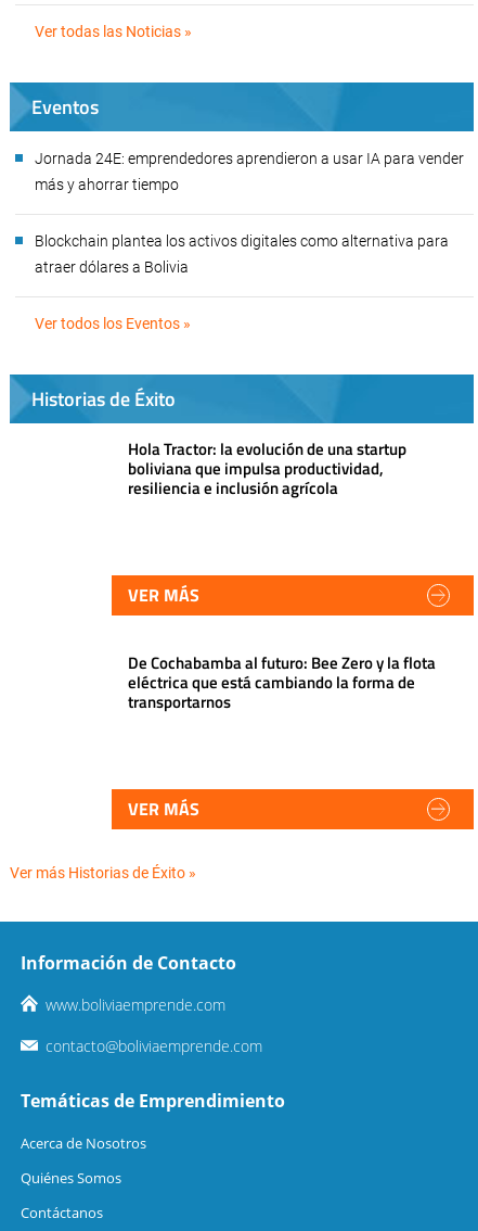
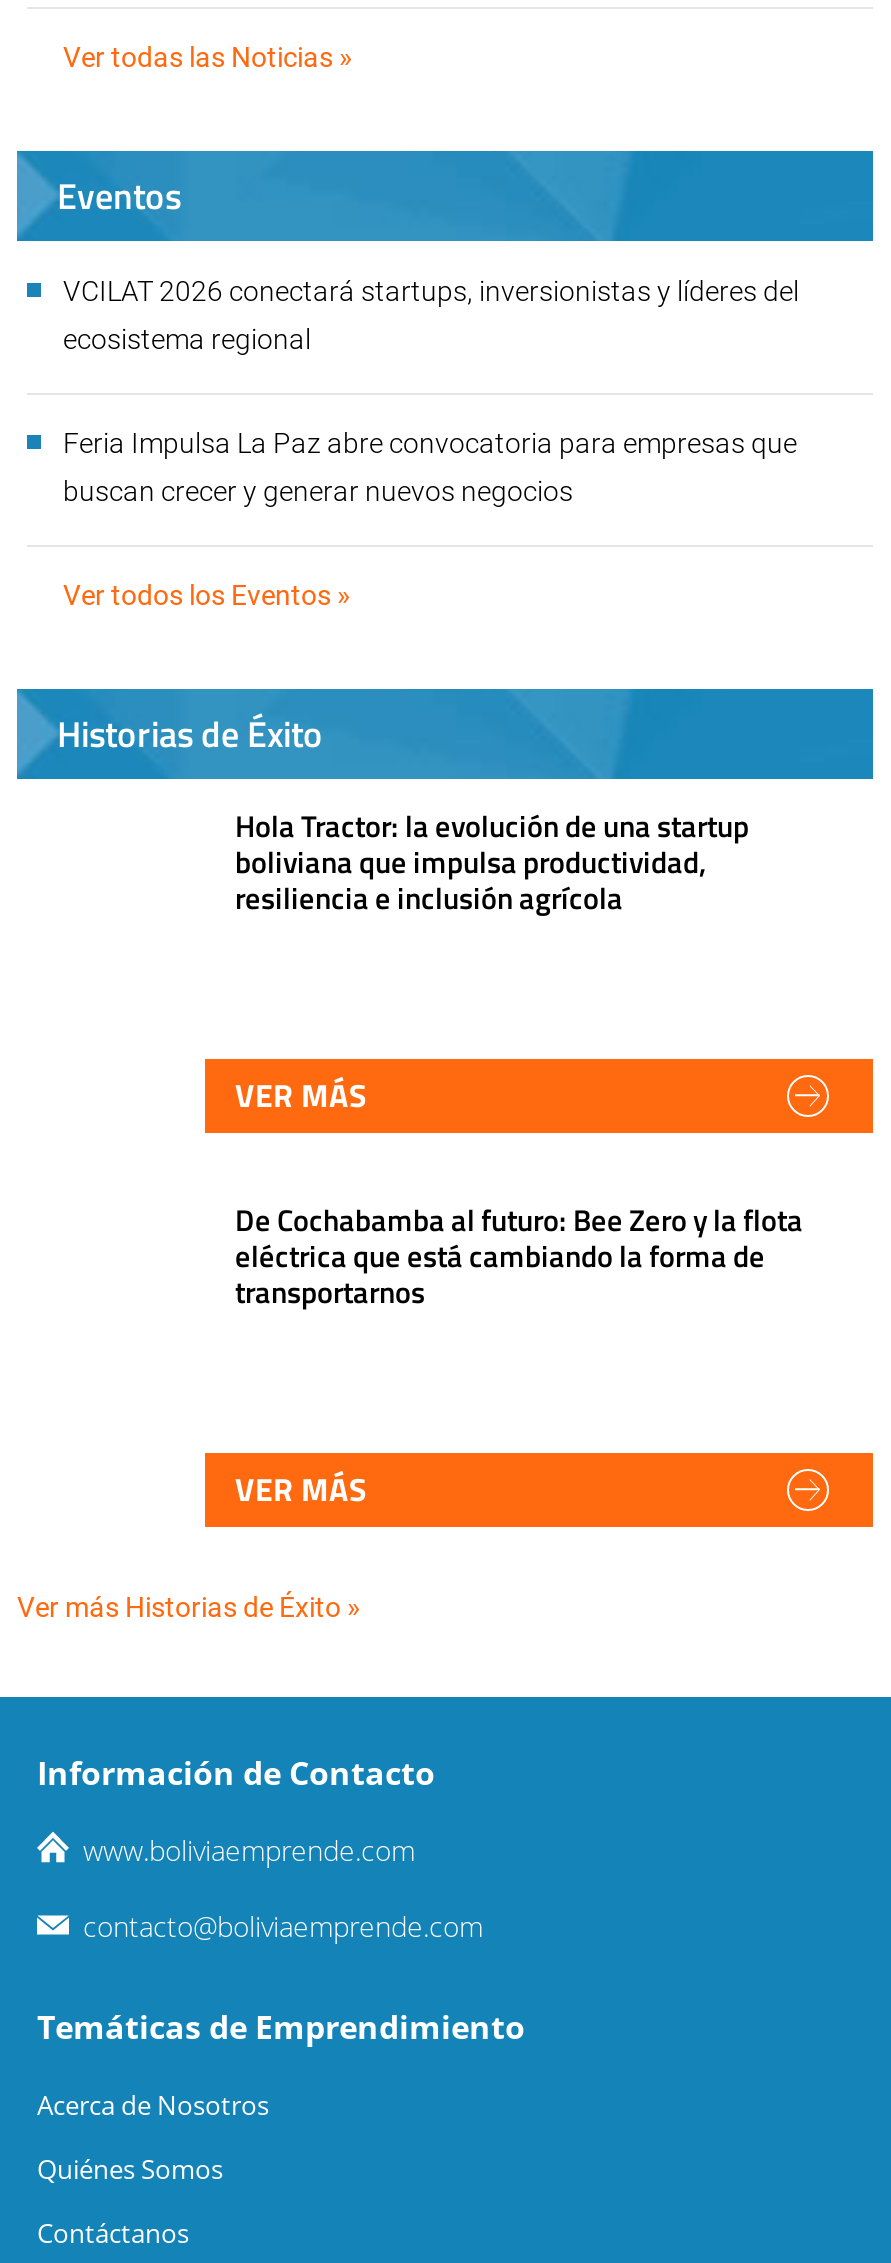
[35,149,464,167] Jornada 24E: emprendedores aprendieron a usar IA para vender -> [63,274,799,306] VCILAT 2026 conectará startups, inversionistas y líderes del
[35,175,179,193] más y ahorrar tiempo -> [63,322,311,354] ecosistema regional
[35,232,449,249] Blockchain plantea los activos digitales como alternativa para -> [63,426,797,458] Feria Impulsa La Paz abre convocatoria para empresas que
[35,258,189,275] atraer dólares a Bolivia -> [63,474,573,506] buscan crecer y generar nuevos negocios

